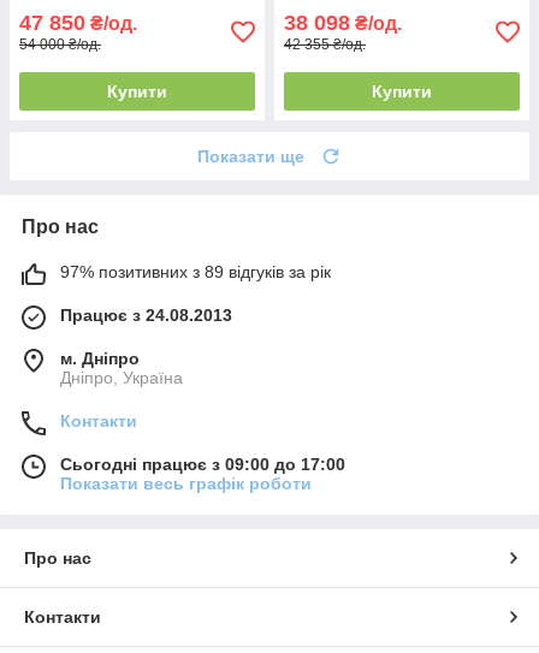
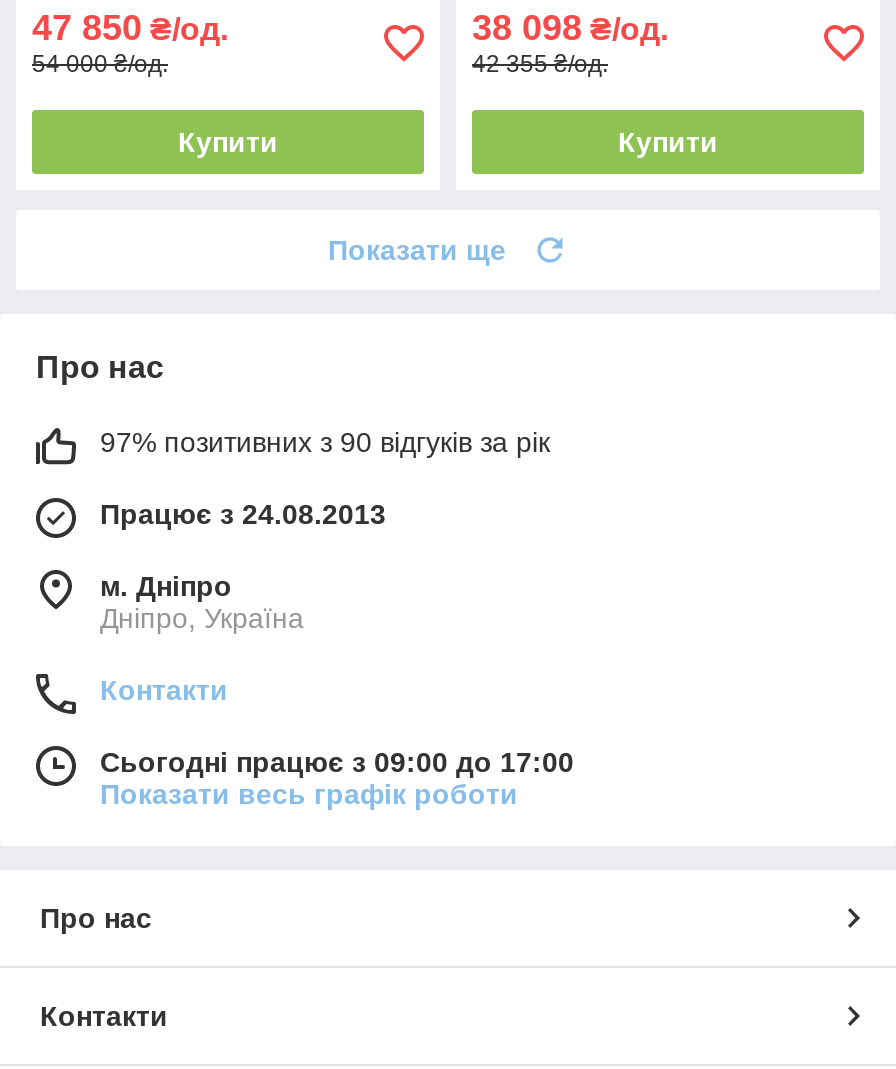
[60,263,331,282] 97% позитивних з 89 відгуків за рік -> [100,427,550,459] 97% позитивних з 90 відгуків за рік

